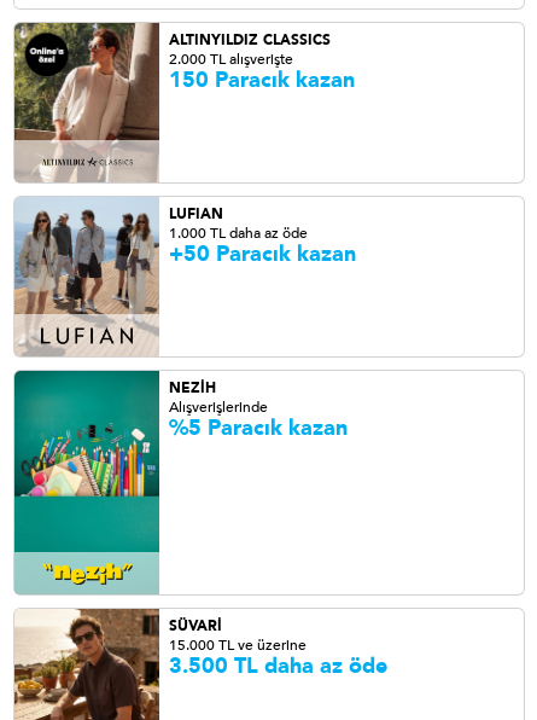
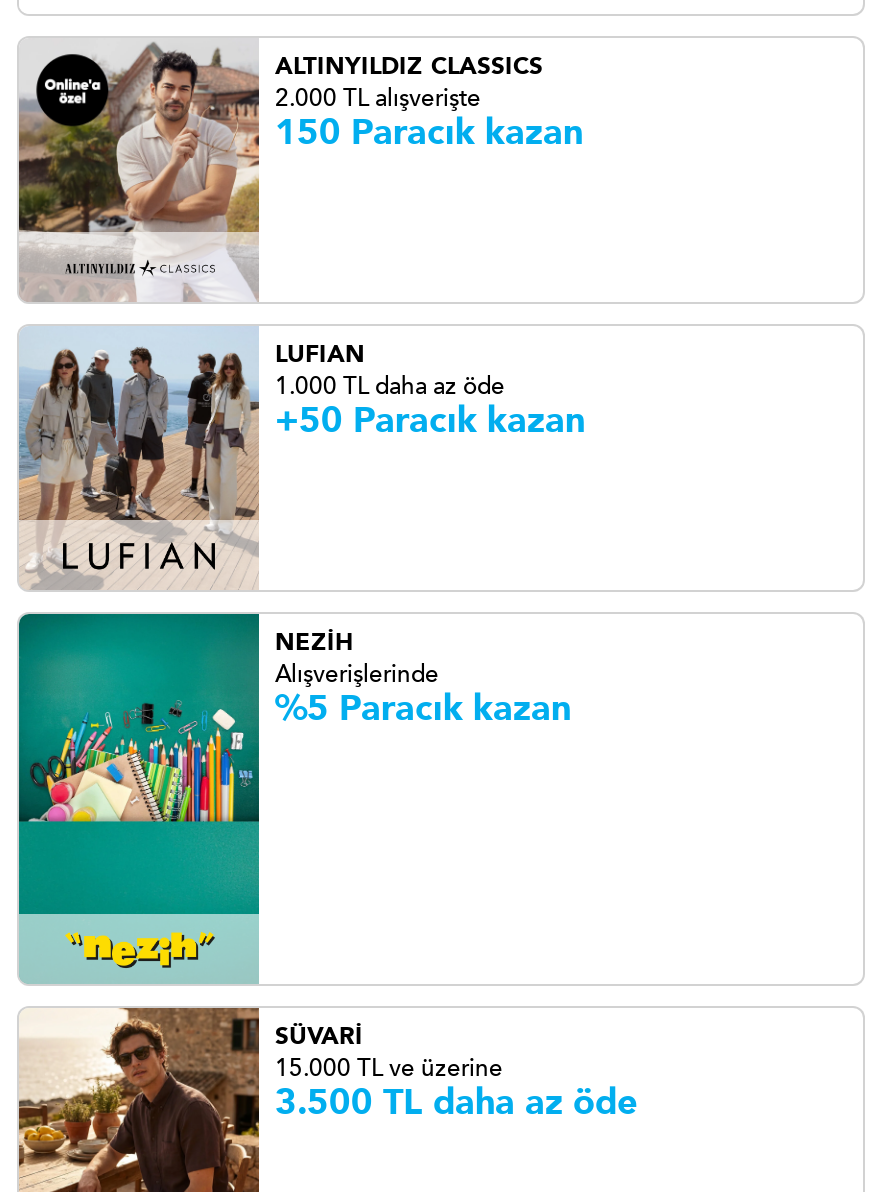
[13,22,160,182] [image] -> [19,38,259,302] [image]

